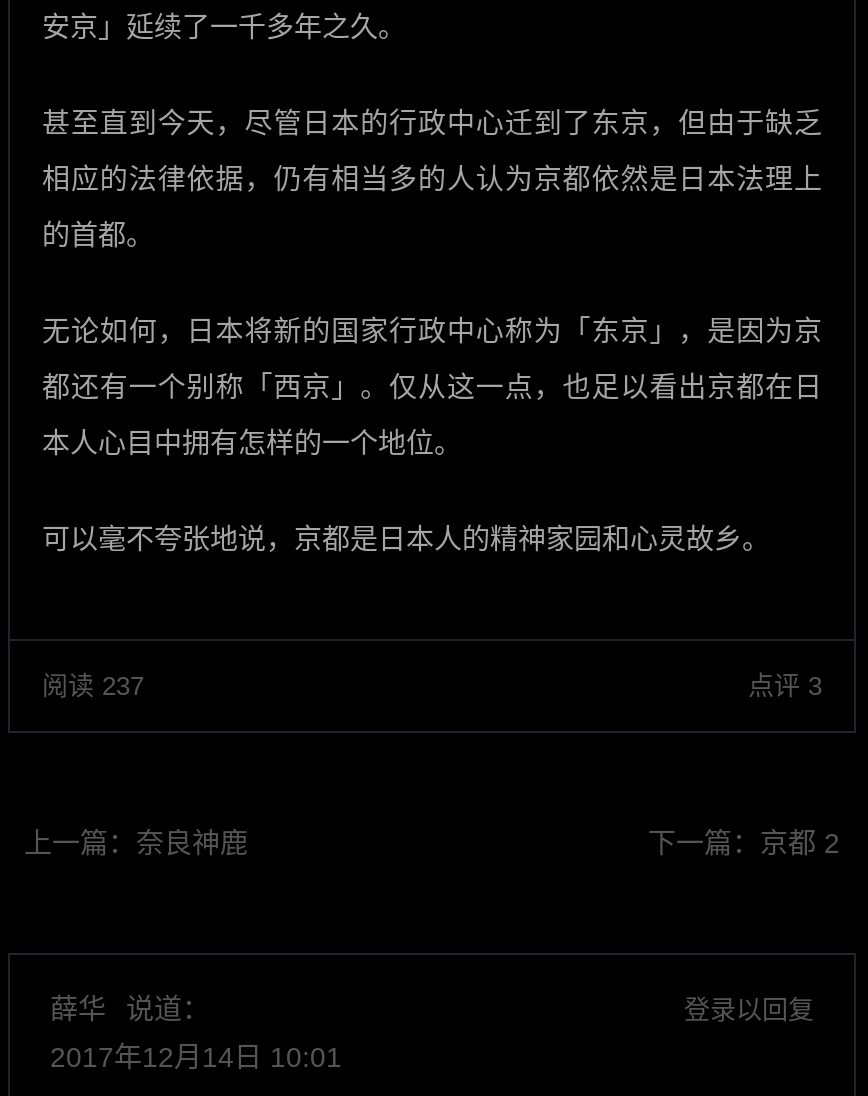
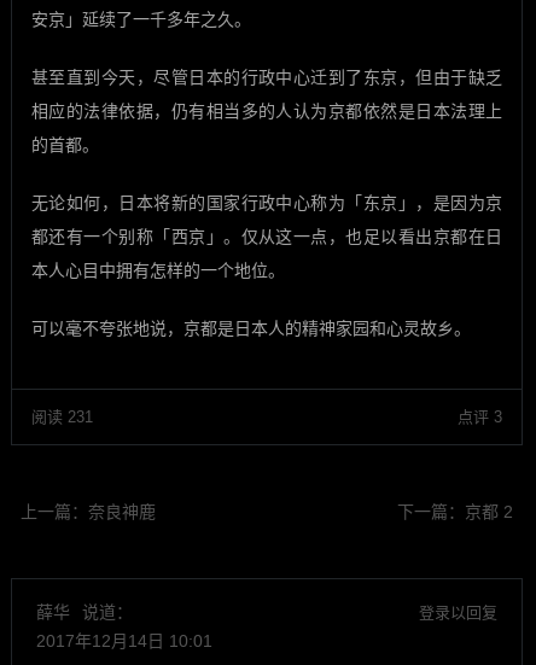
[42,671,144,701] 阅读 237 -> [31,408,93,426] 阅读 231

